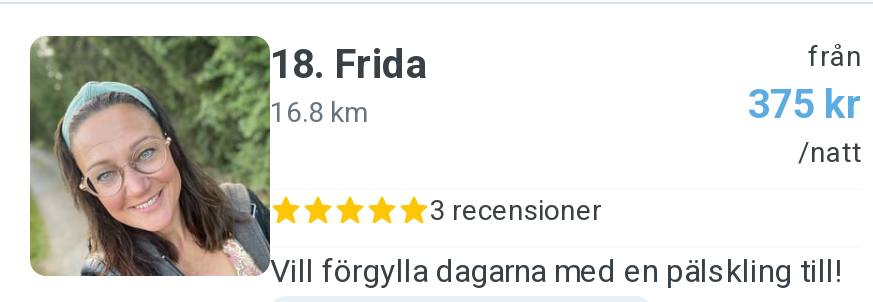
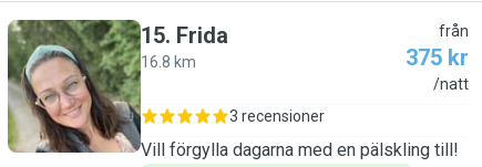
[270,40,428,88] 18. Frida -> [141,22,228,49] 15. Frida

